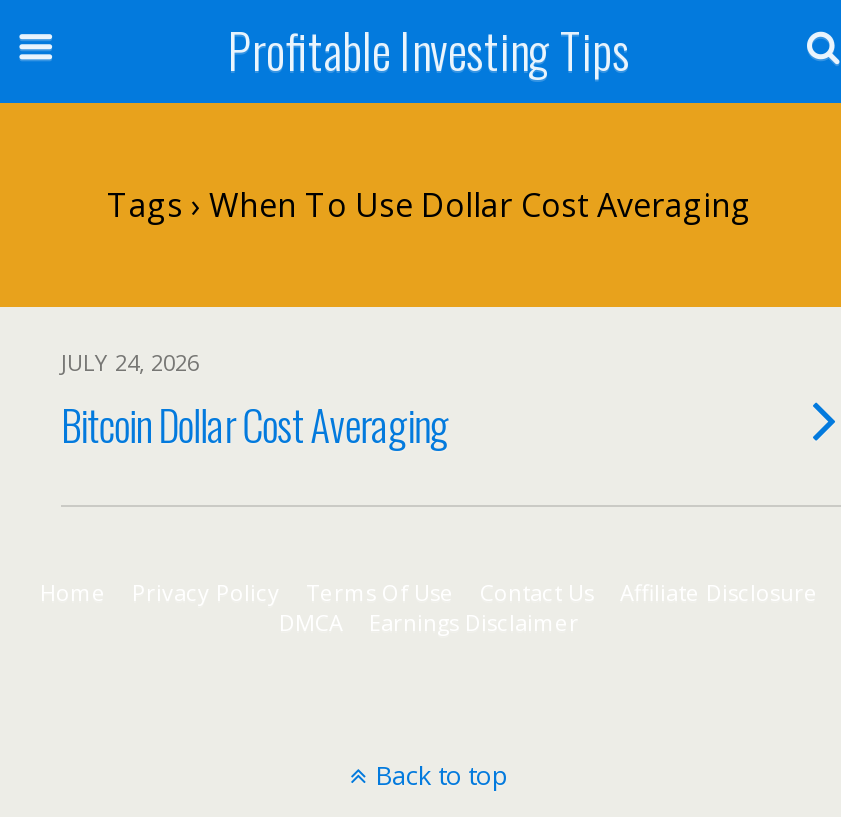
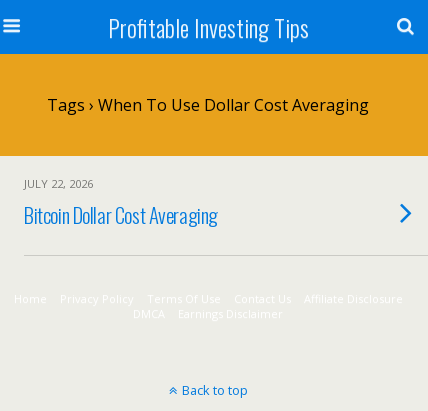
[61,347,199,377] JULY 24, 2026 -> [24,176,93,191] JULY 22, 2026

